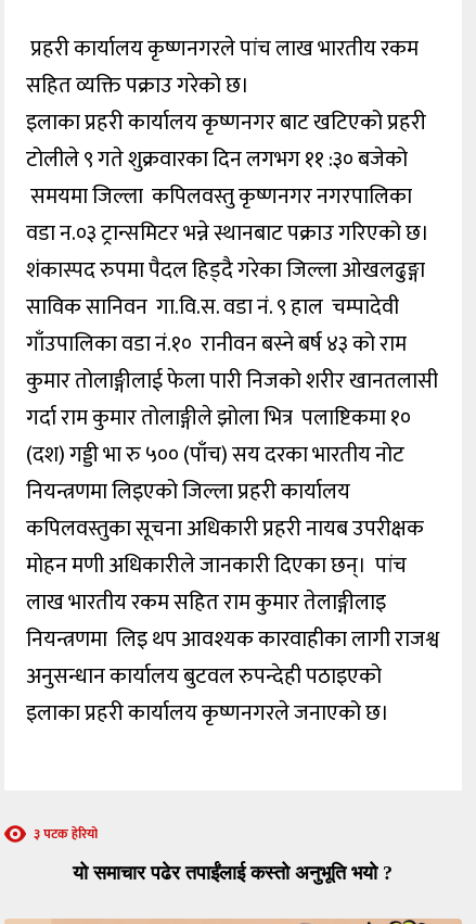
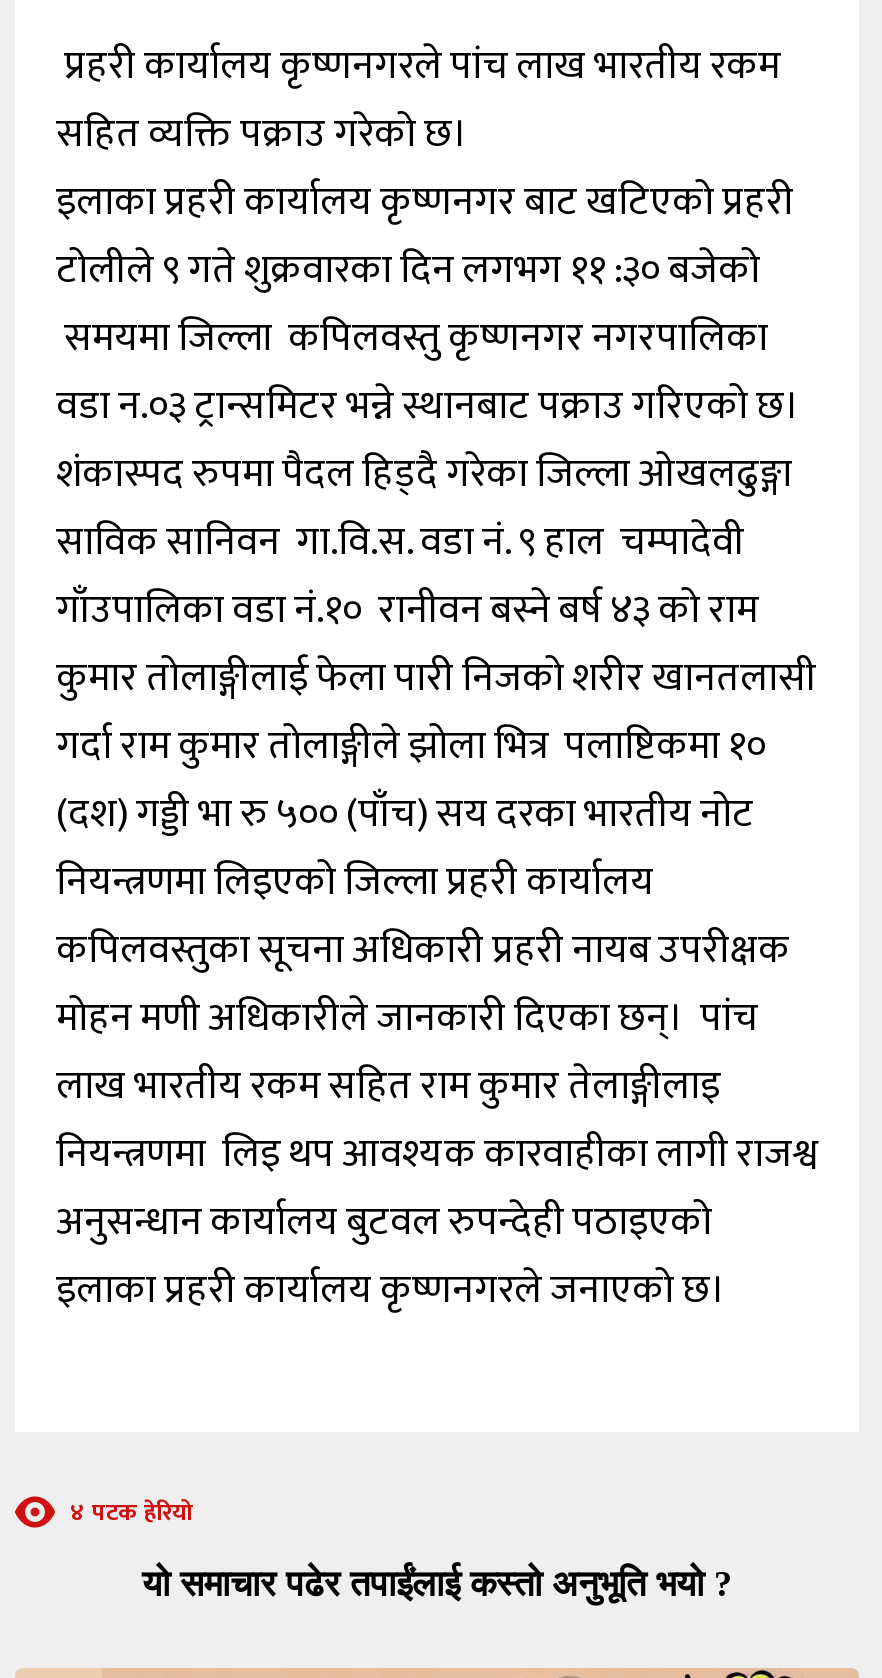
[34,823,98,845] ३ पटक हेरियो -> [70,1493,192,1533] ४ पटक हेरियो

